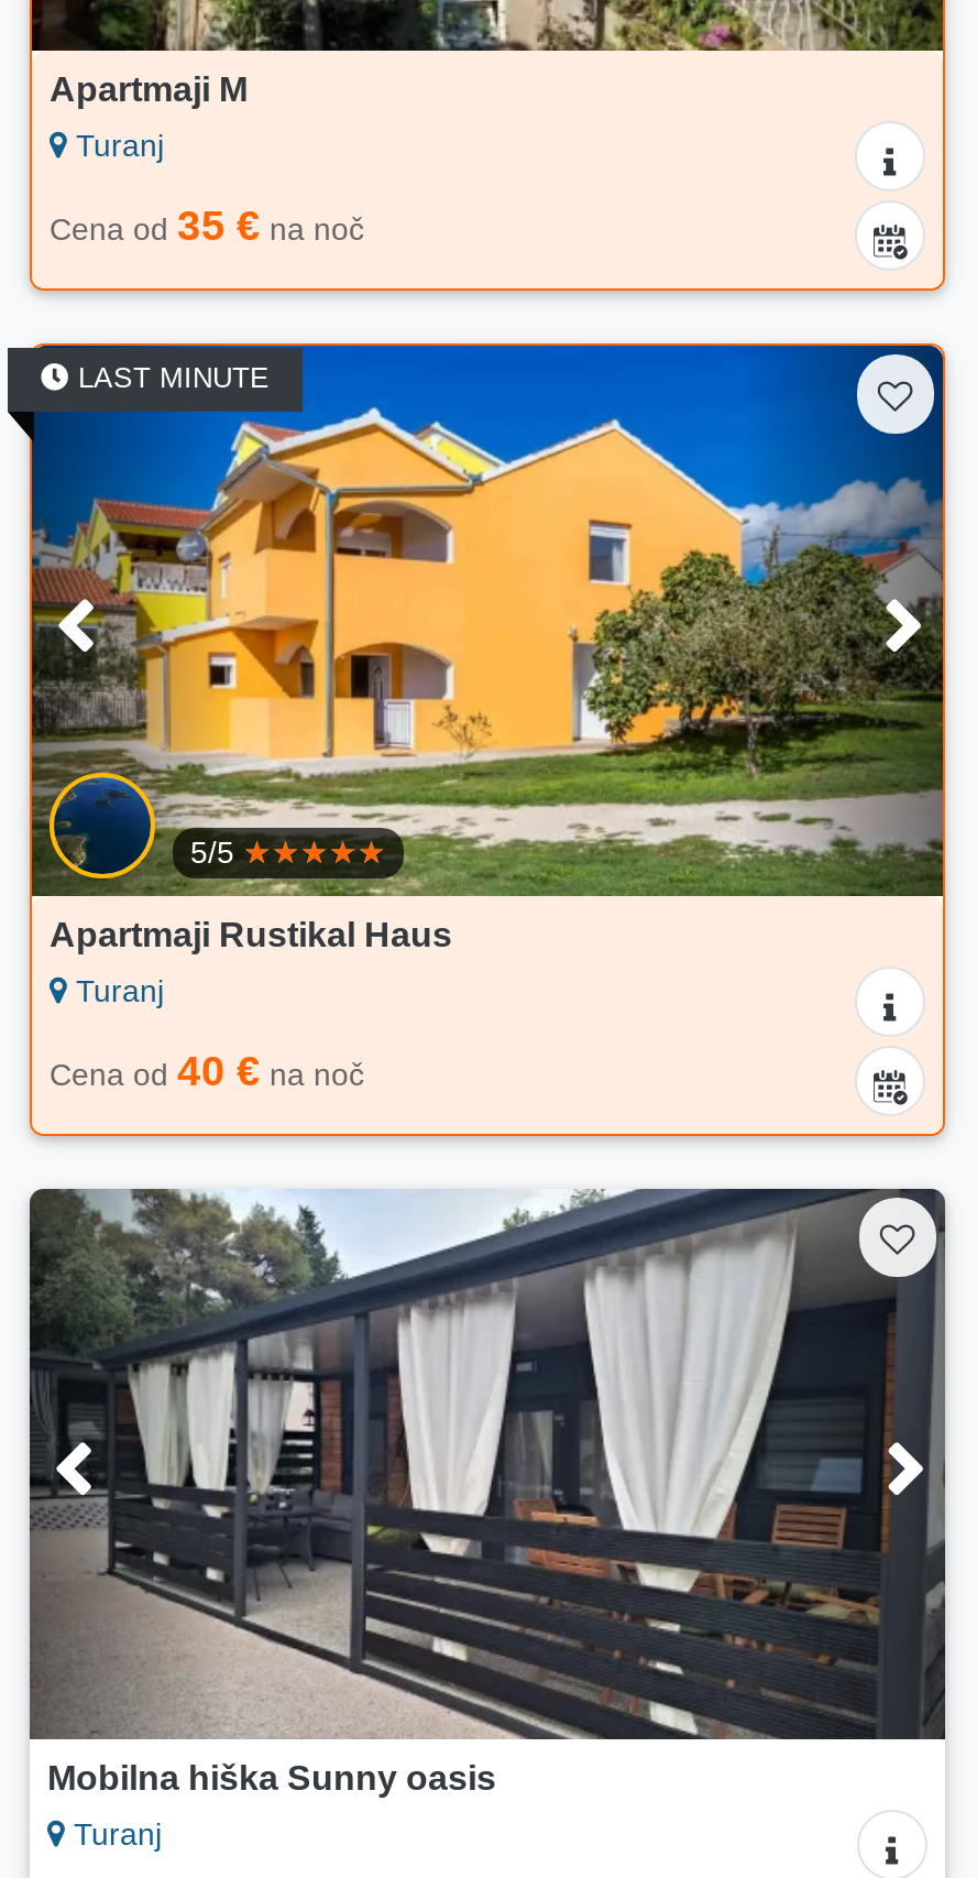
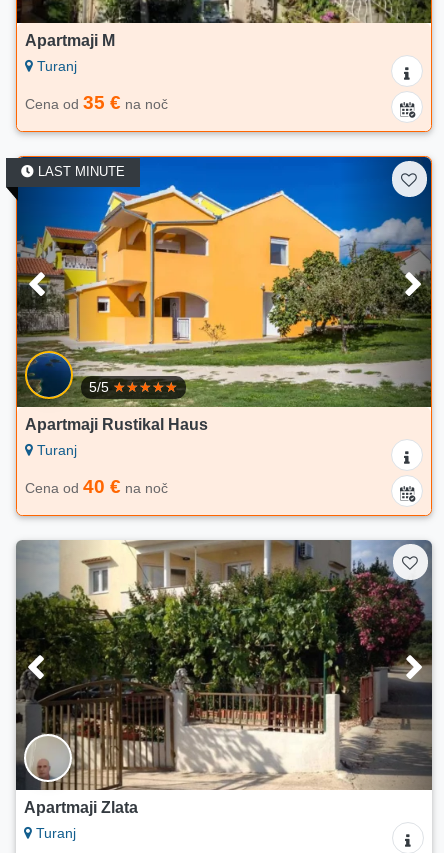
[30,1187,945,1798] [image] | Mobilna hiška Sunny oasis -> [16,539,432,816] [image] | Apartmaji Zlata

